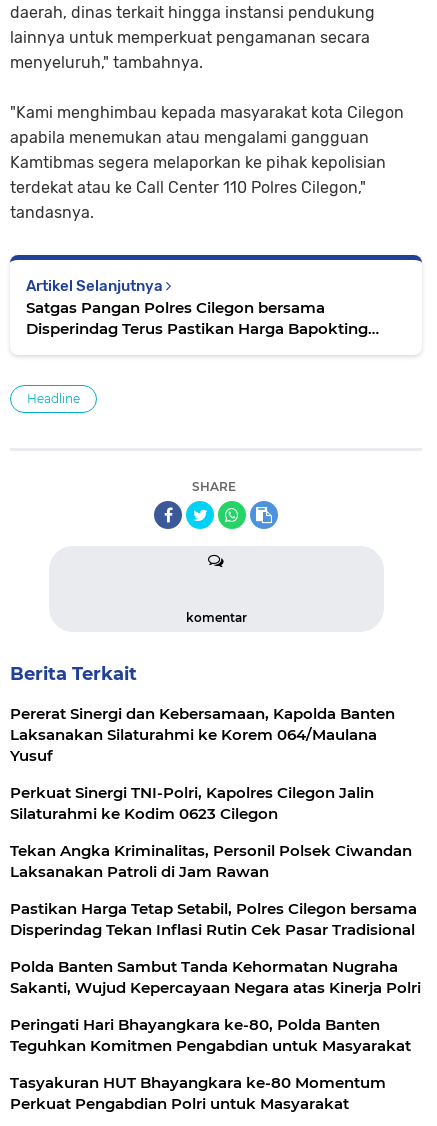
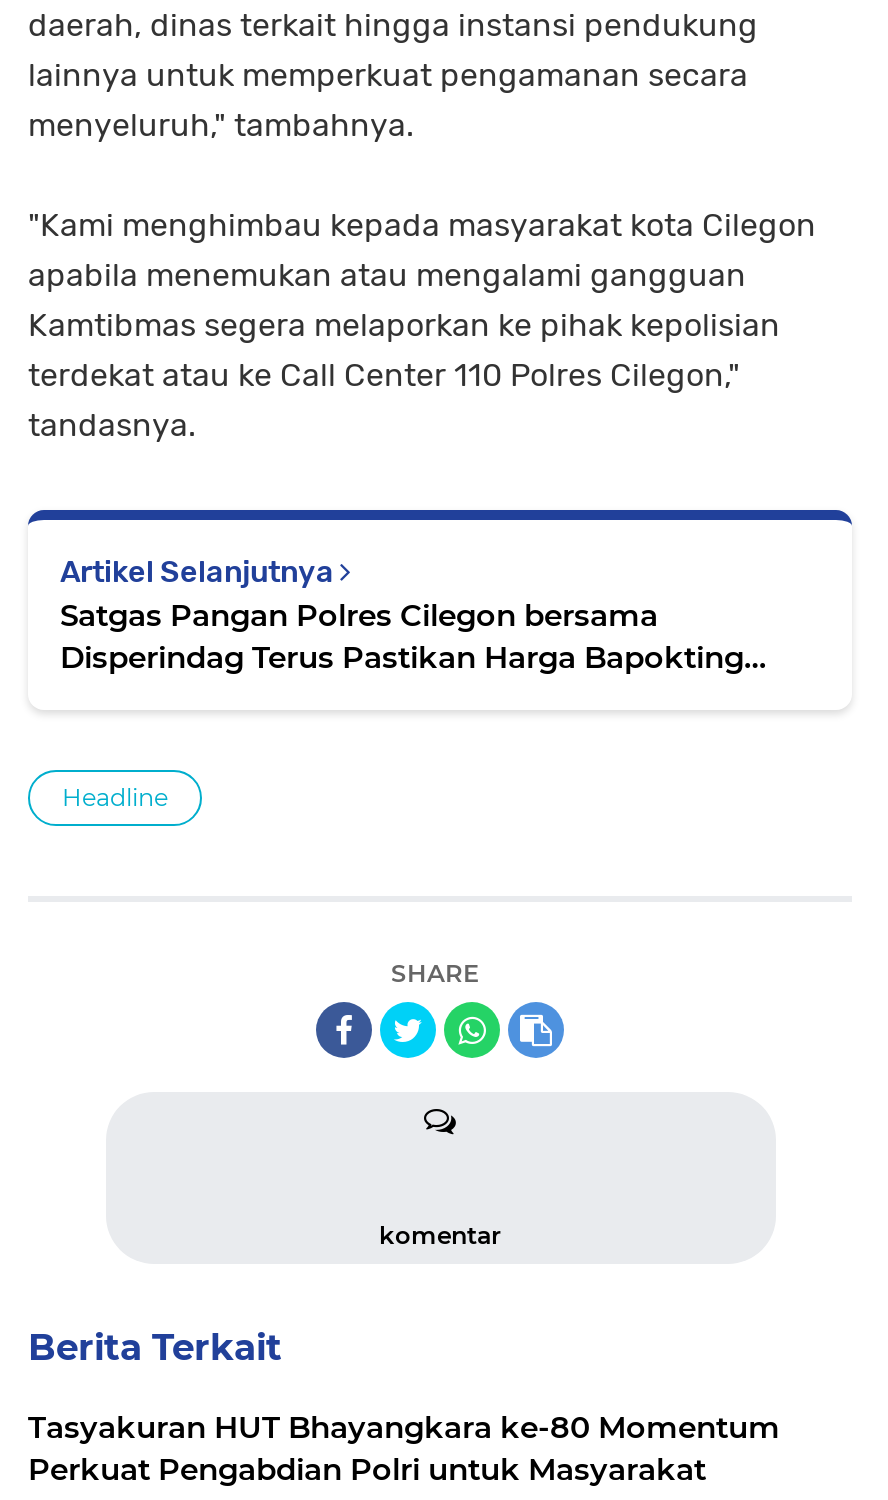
[10,704,421,1055] Pererat Sinergi dan Kebersamaan, Kapolda Banten | Laksanakan Silaturahmi ke Korem 064/Maulana | Yusuf | Perkuat Sinergi TNI-Polri, Kapolres Cilegon Jalin | Silaturahmi ke Kodim 0623 Cilegon | Tekan Angka Kriminalitas, Personil Polsek Ciwandan | Laksanakan Patroli di Jam Rawan | Pastikan Harga Tetap Setabil, Polres Cilegon bersama | Disperindag Tekan Inflasi Rutin Cek Pasar Tradisional | Polda Banten Sambut Tanda Kehormatan Nugraha | Sakanti, Wujud Kepercayaan Negara atas Kinerja Polri | Peringati Hari Bhayangkara ke-80, Polda Banten | Teguhkan Komitmen Pengabdian untuk Masyarakat -> none

